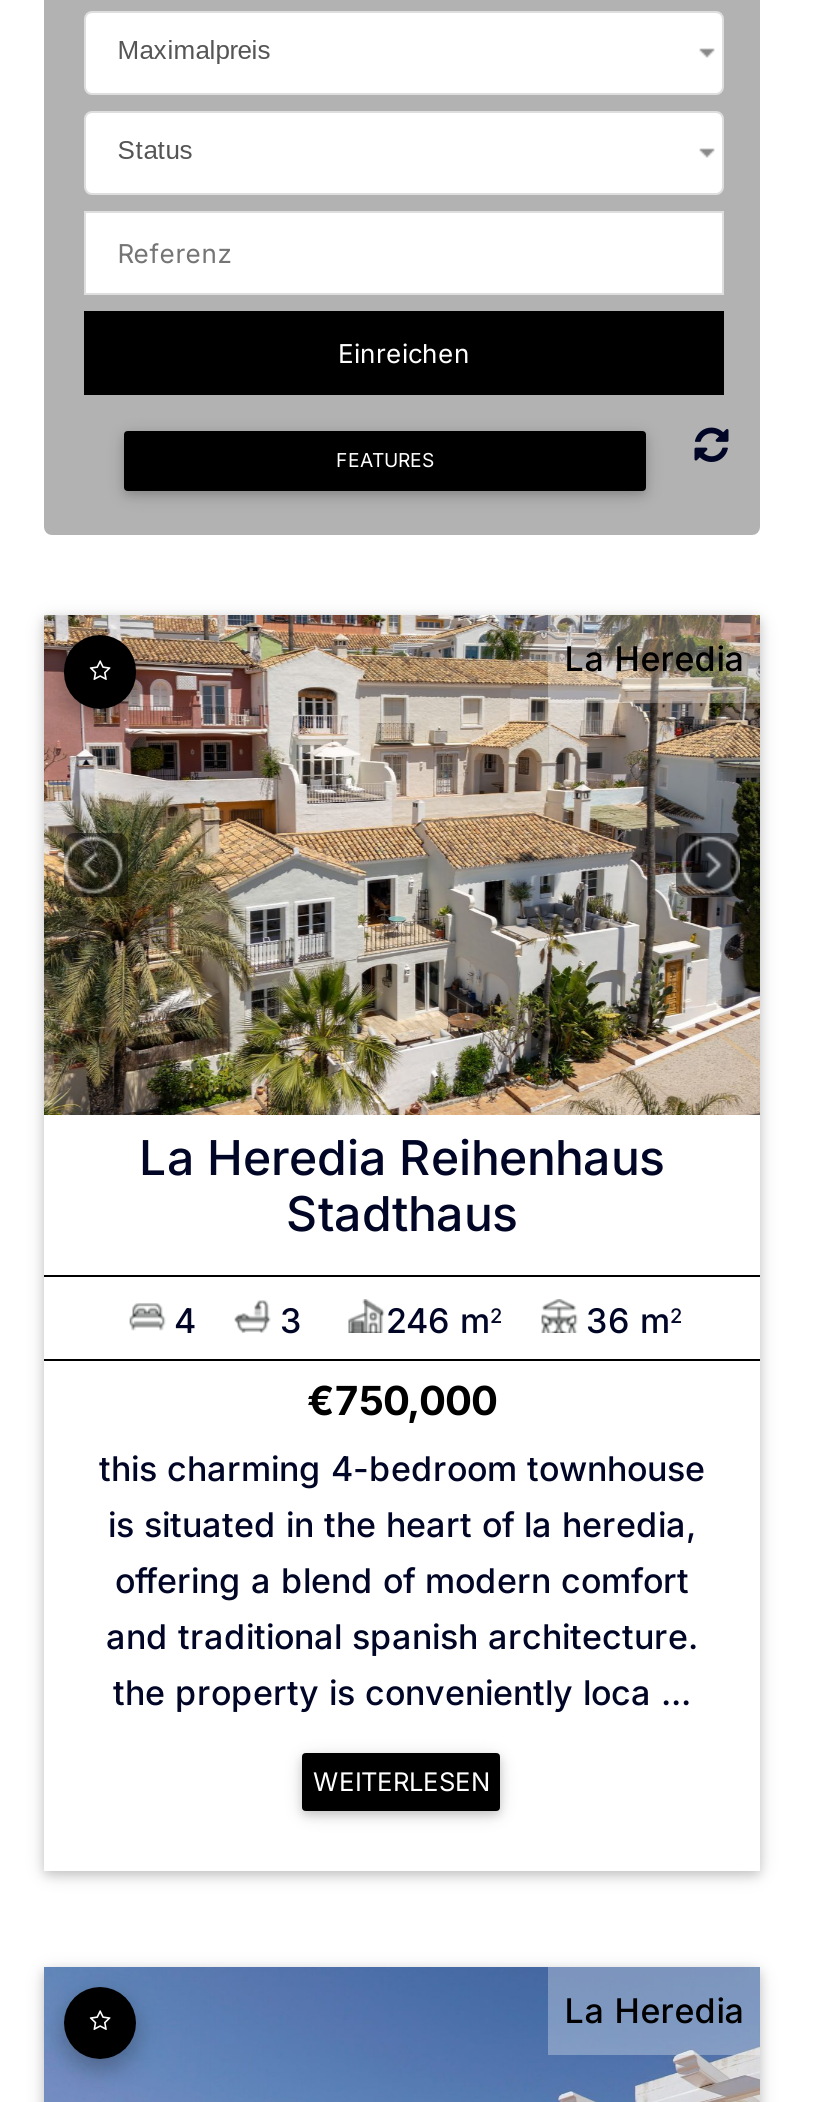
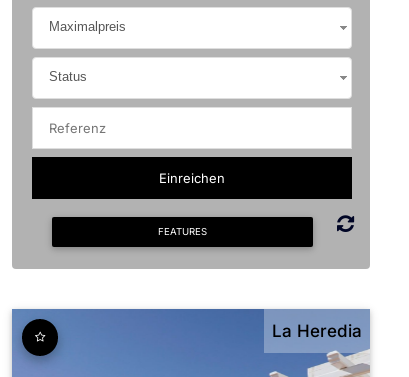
[42,613,762,1883] [image] | La Heredia -> none
[99,1130,705,1797] La Heredia Reihenhaus | Stadthaus | 4 | 3 | 246 m2 | 36 m2 | €750,000 | this charming 4-bedroom townhouse | is situated in the heart of la heredia, | offering a blend of modern comfort | and traditional spanish architecture. | the property is conveniently loca ... | WEITERLESEN -> none

